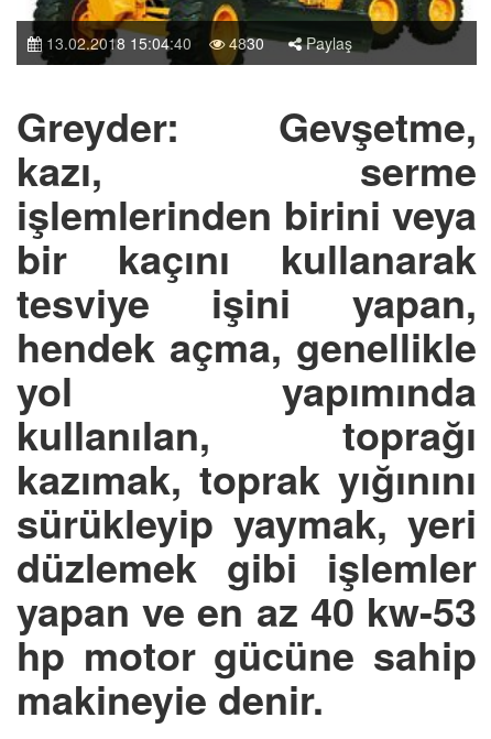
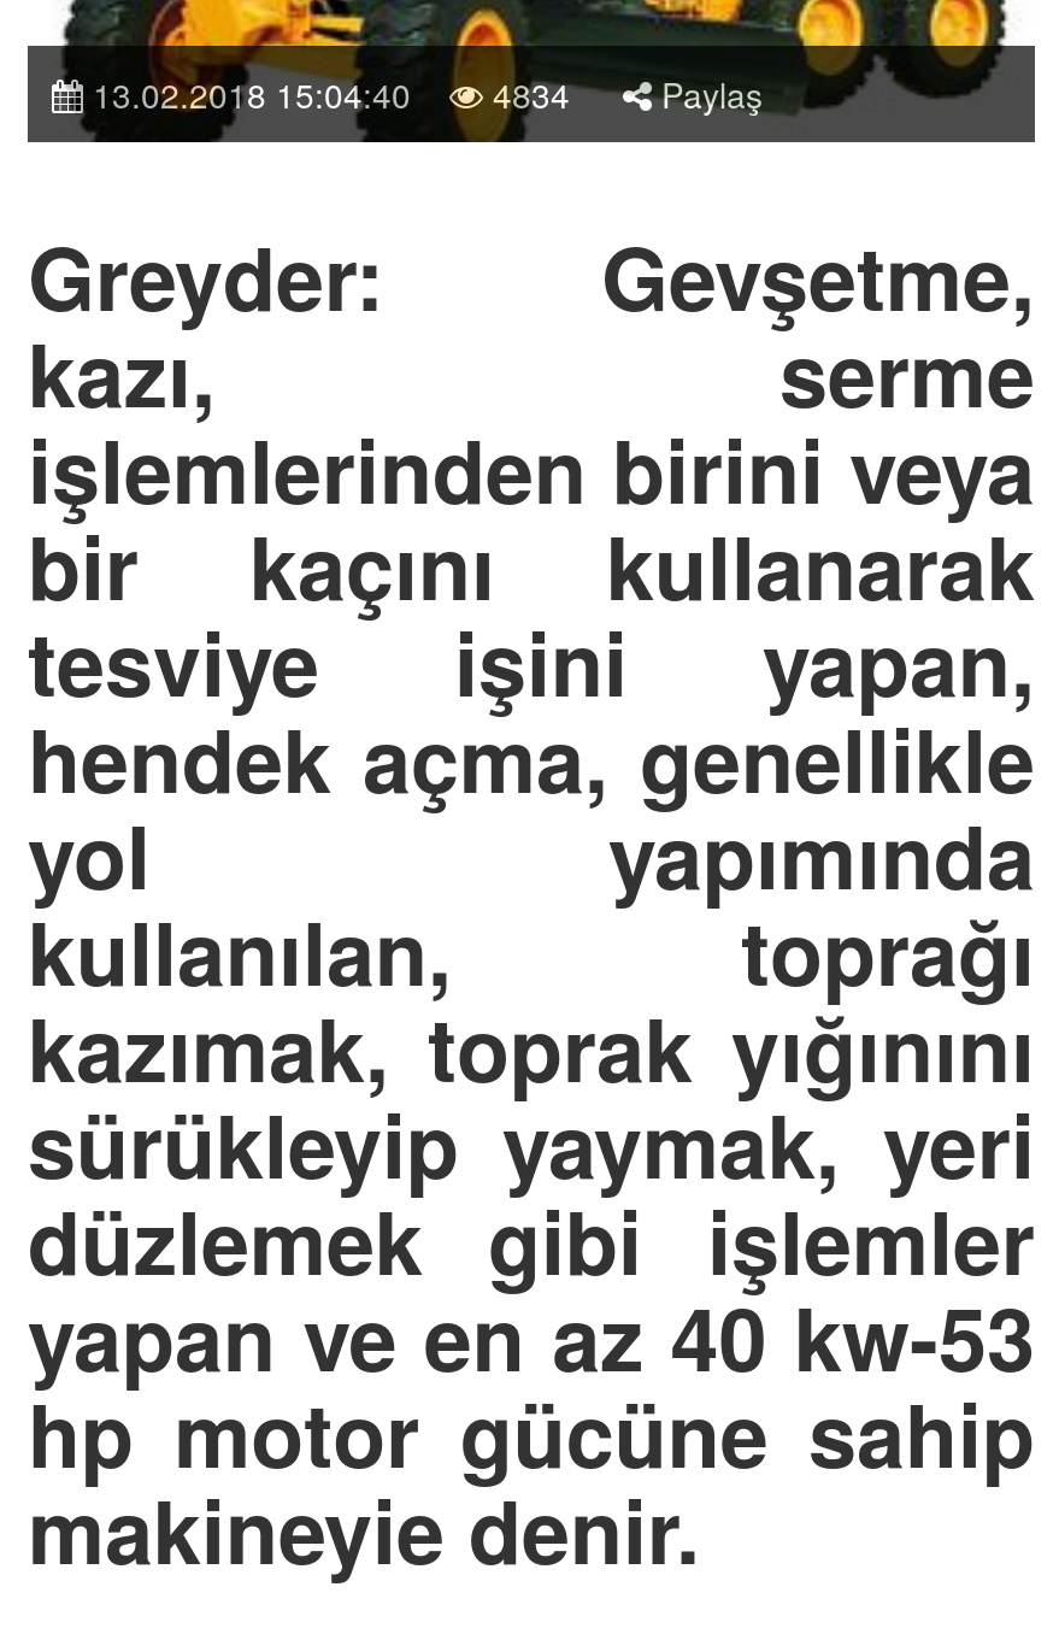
[42,32,352,54] 13.02.2018 15:04:40 4830 Paylaş -> [83,70,763,118] 13.02.2018 15:04:40 4834 Paylaş

